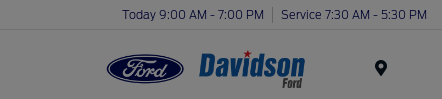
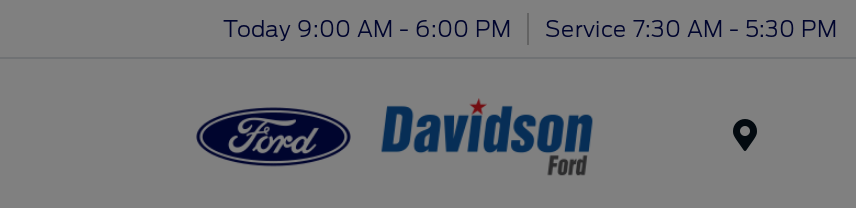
[122,7,427,21] Today 9:00 AM - 7:00 PM Service 7:30 AM - 5:30 PM -> [223,14,837,42] Today 9:00 AM - 6:00 PM Service 7:30 AM - 5:30 PM

